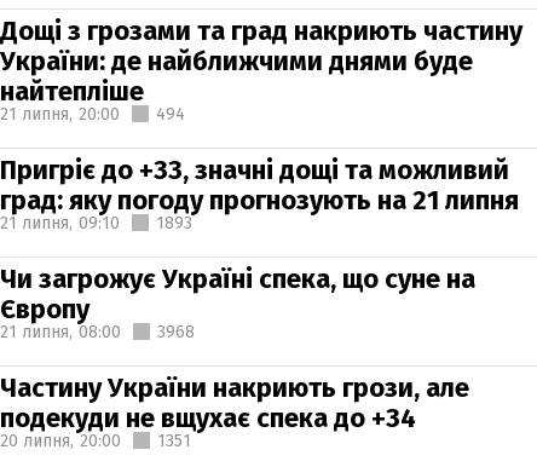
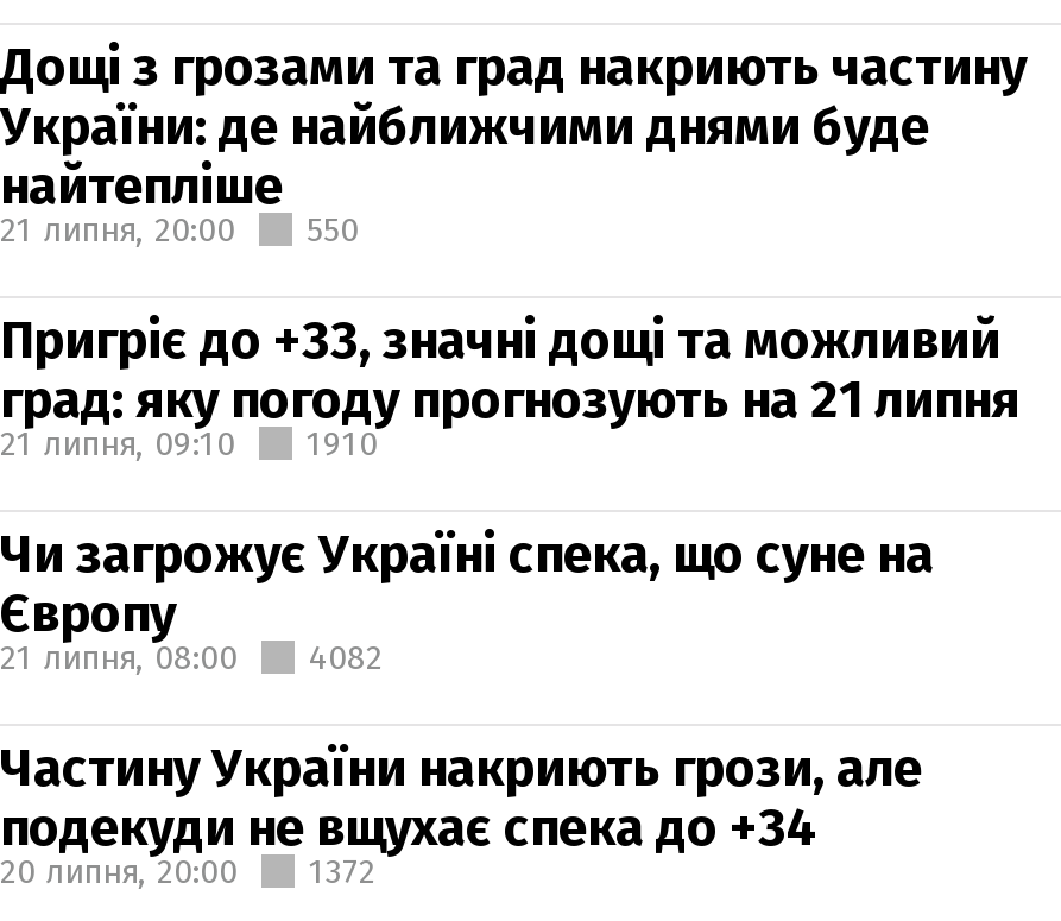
[0,103,185,124] 21 липня, 20:00 494 -> [0,209,359,250] 21 липня, 20:00 550
[156,212,192,233] 1893 -> [307,423,378,463] 1910
[0,321,195,342] 21 липня, 08:00 3968 -> [0,637,383,677] 21 липня, 08:00 4082
[0,430,191,451] 20 липня, 20:00 1351 -> [0,851,375,891] 20 липня, 20:00 1372

